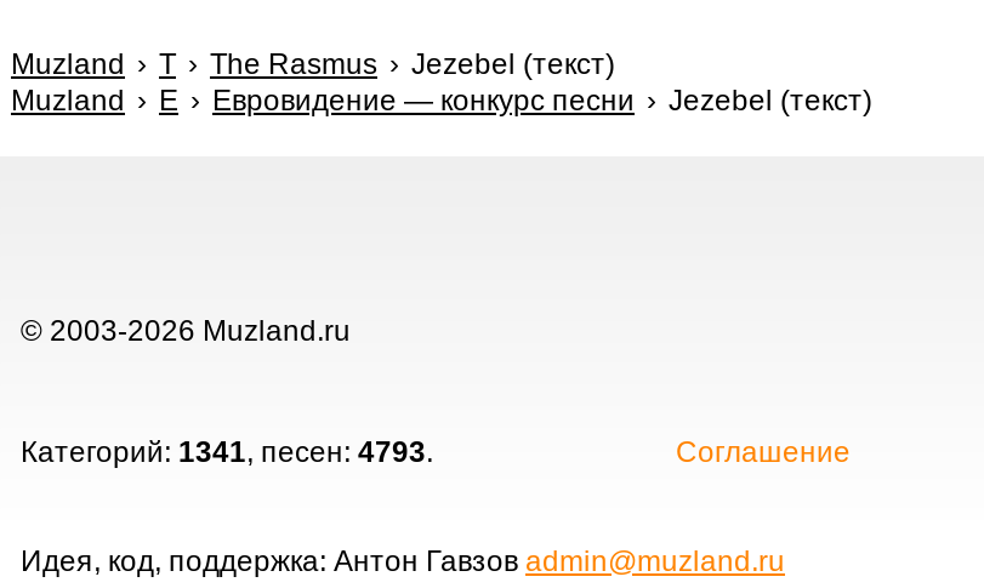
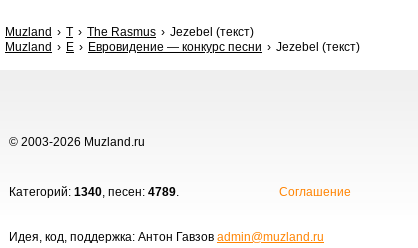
[21,435,433,469] Категорий: 1341, песен: 4793. -> [9,185,179,199] Категорий: 1340, песен: 4789.

